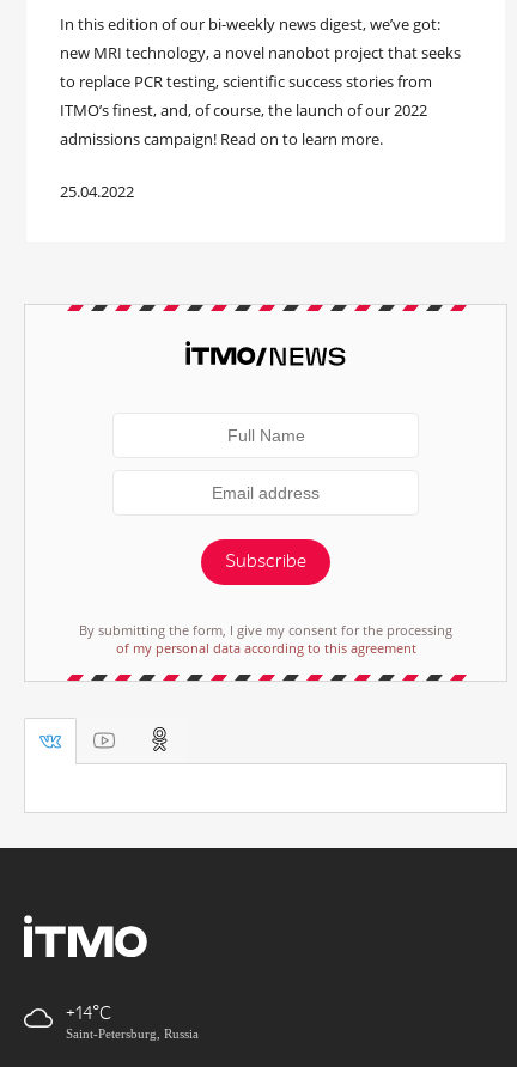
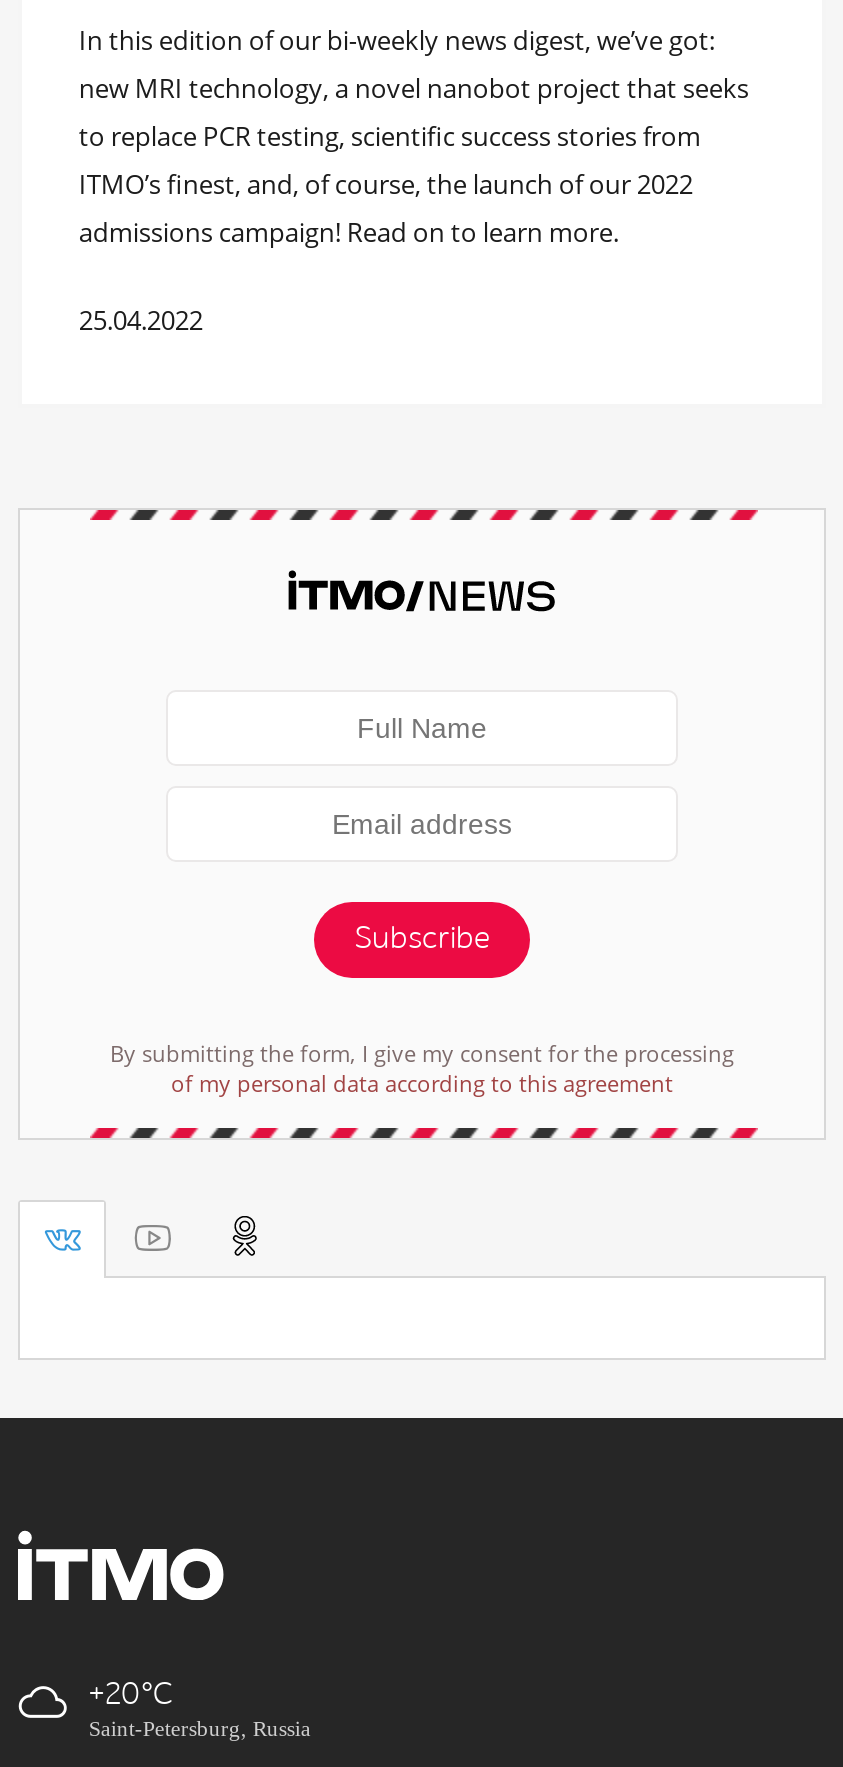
[66,1003,93,1025] +14 -> [89,1676,141,1714] +20

